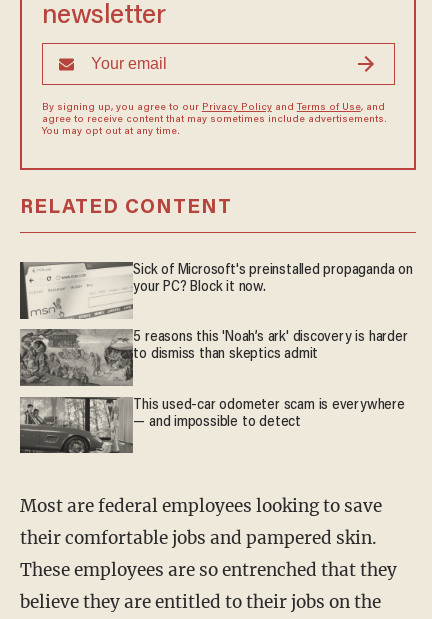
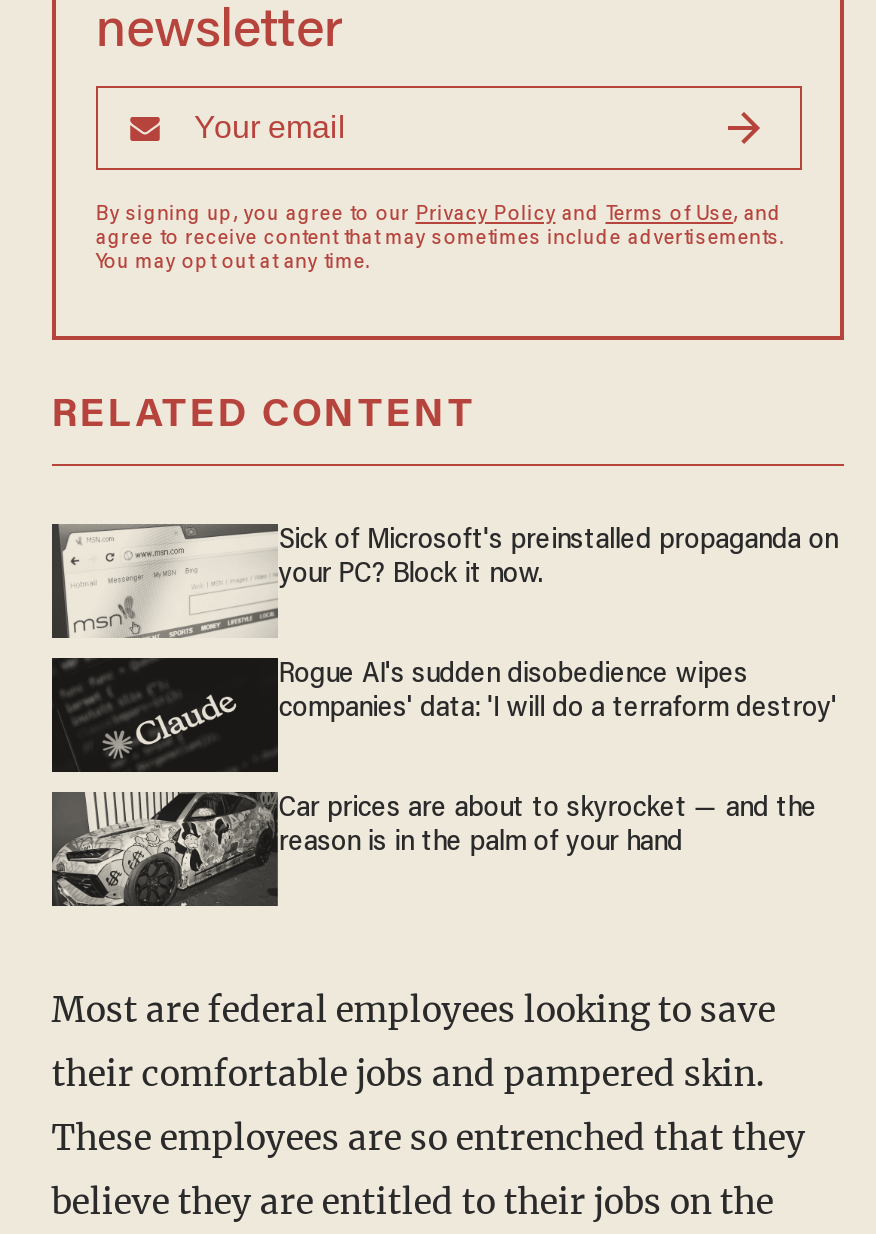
[19,328,408,387] [image] | 5 reasons this 'Noah’s ark' discovery is harder | to dismiss than skeptics admit -> [52,658,837,772] [image] | Rogue AI's sudden disobedience wipes | companies' data: 'I will do a terraform destroy'
[20,396,405,454] [image] | This used-car odometer scam is everywhere | — and impossible to detect -> [52,792,817,906] [image] | Car prices are about to skyrocket — and the | reason is in the palm of your hand

